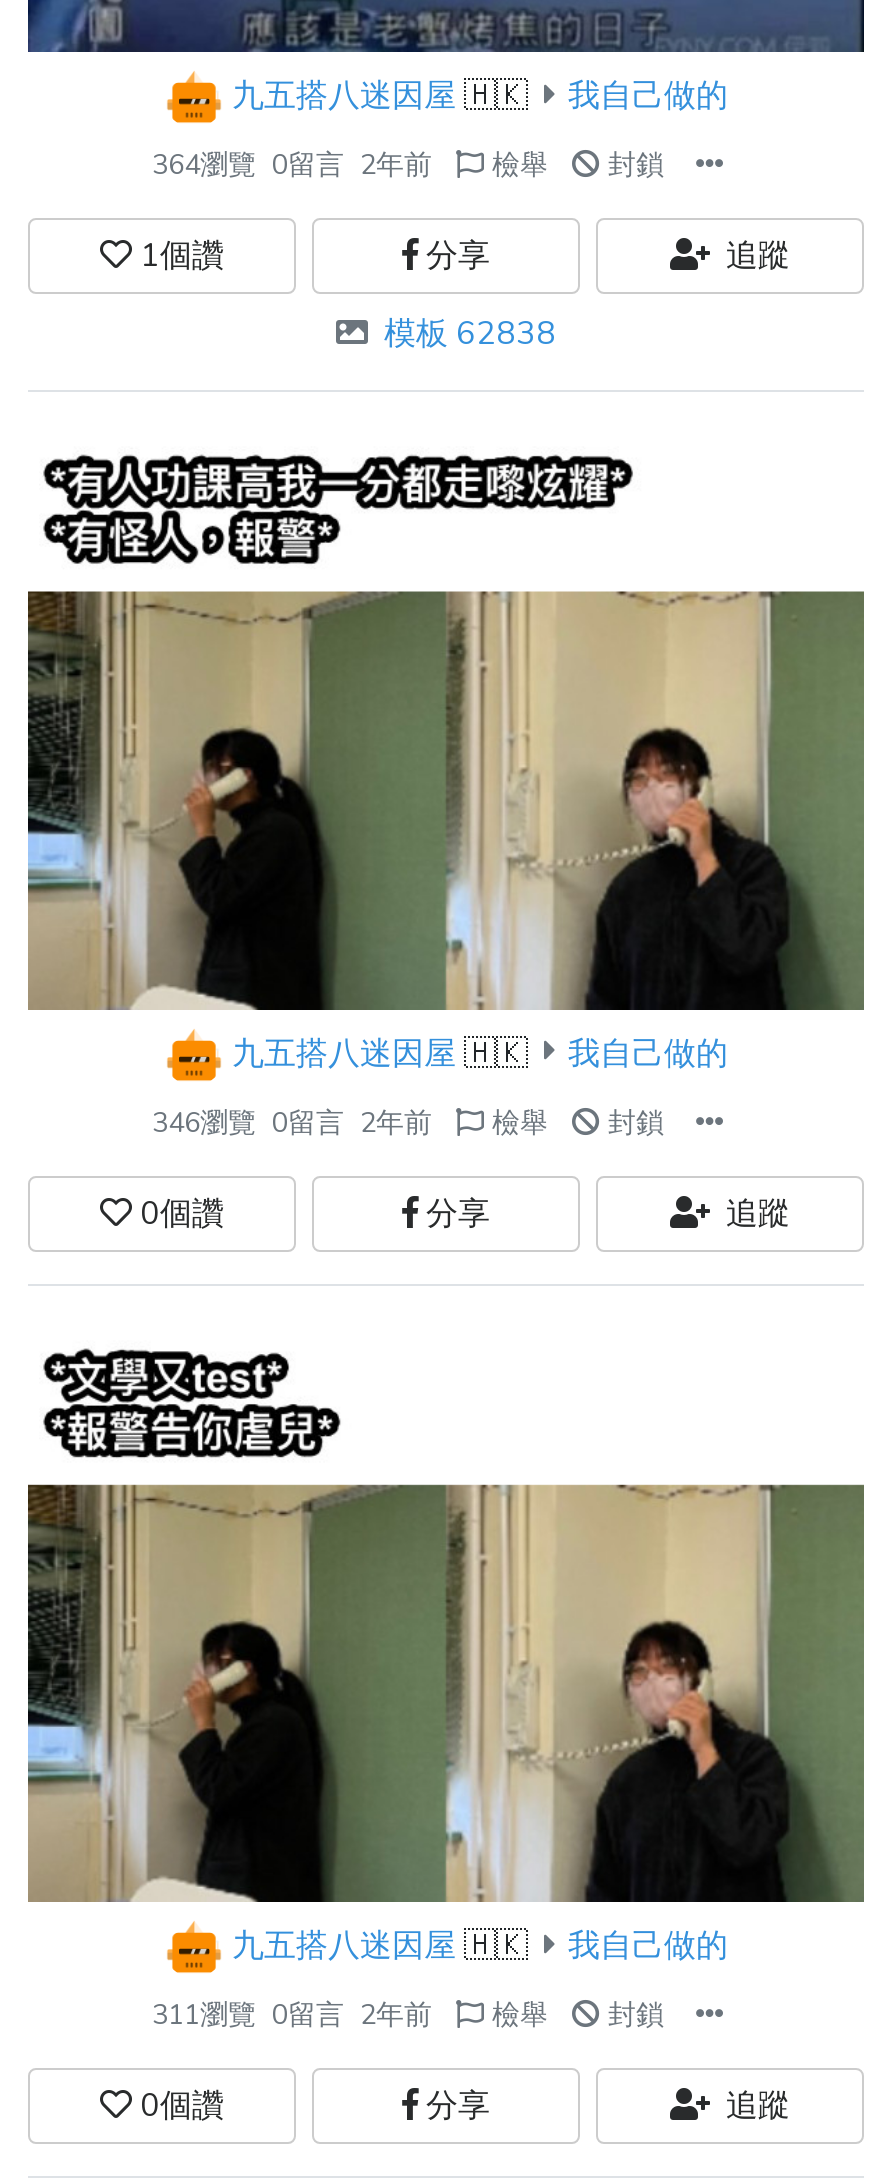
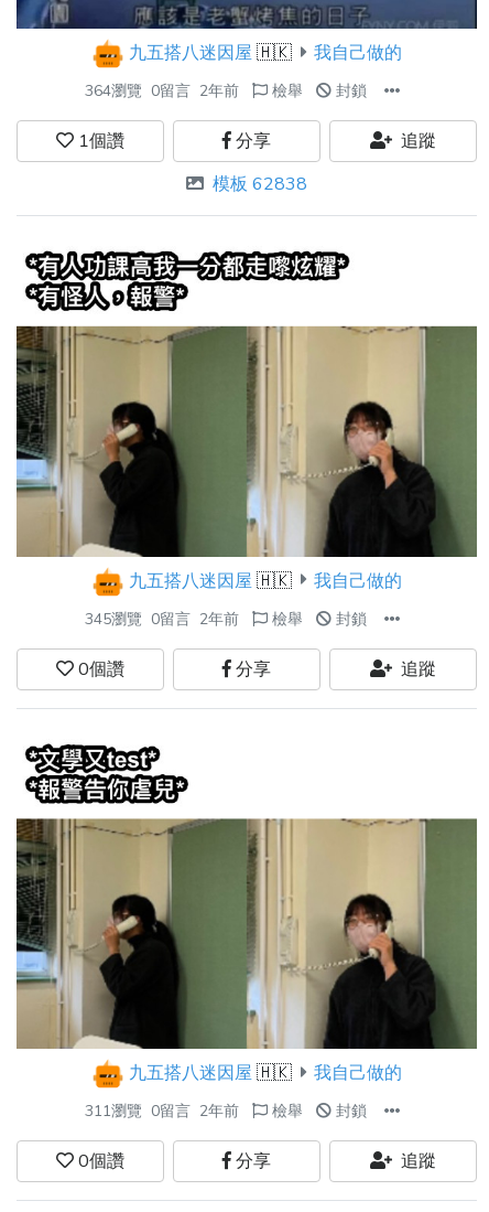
[152,1103,432,1141] 346瀏覽 0留言 2年前 -> [85,608,239,629] 345瀏覽 0留言 2年前

